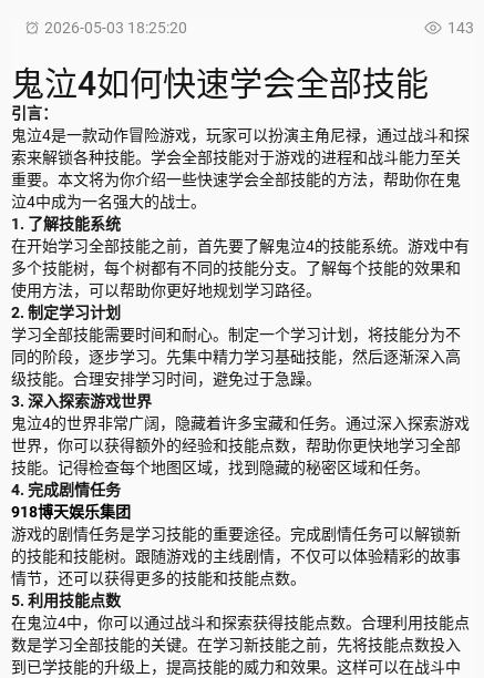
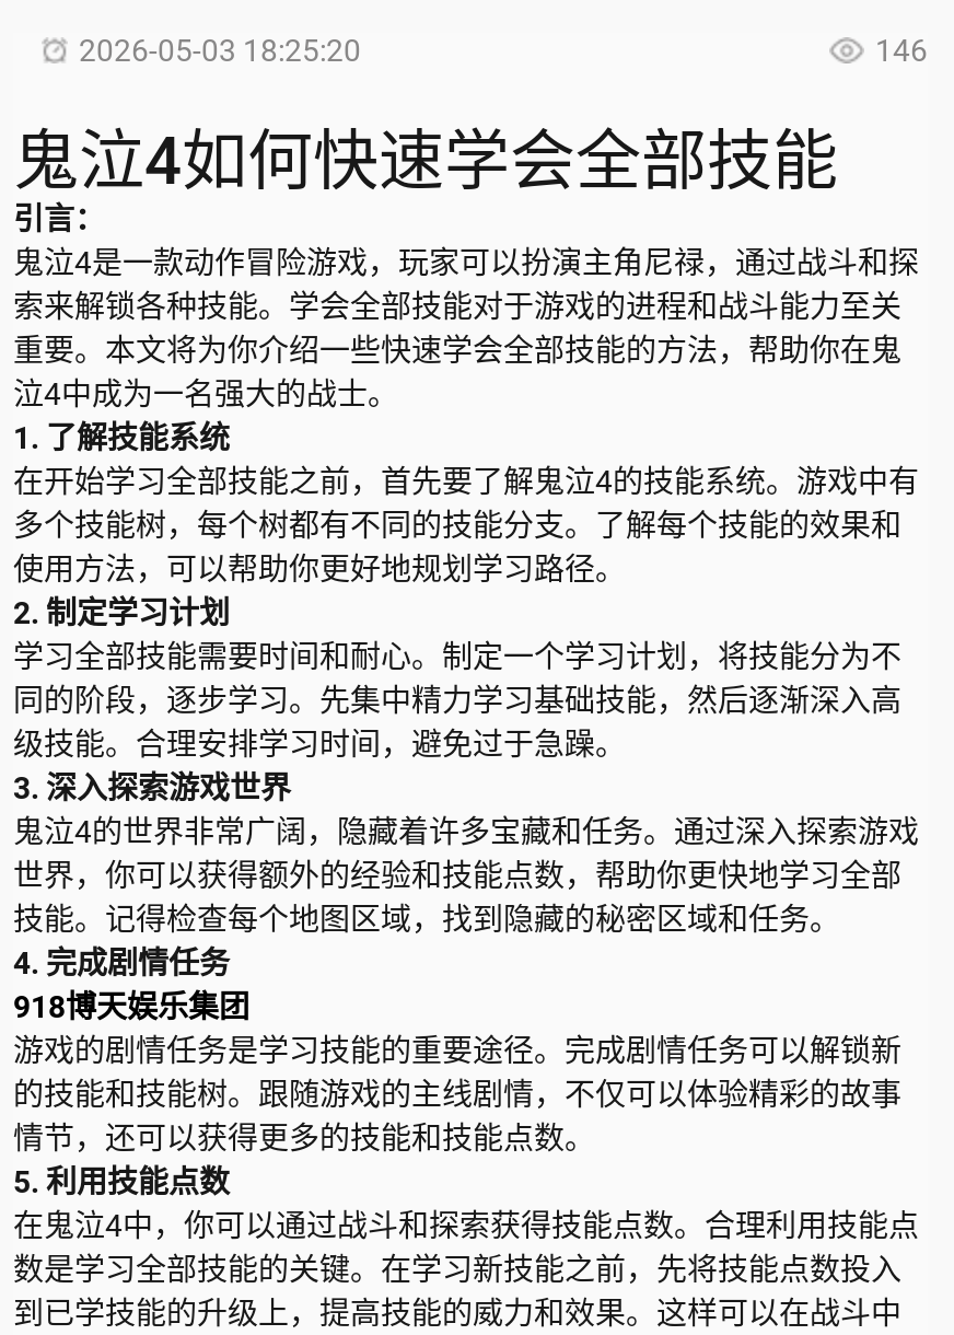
[447,19,474,36] 143 -> [875,33,928,68] 146

